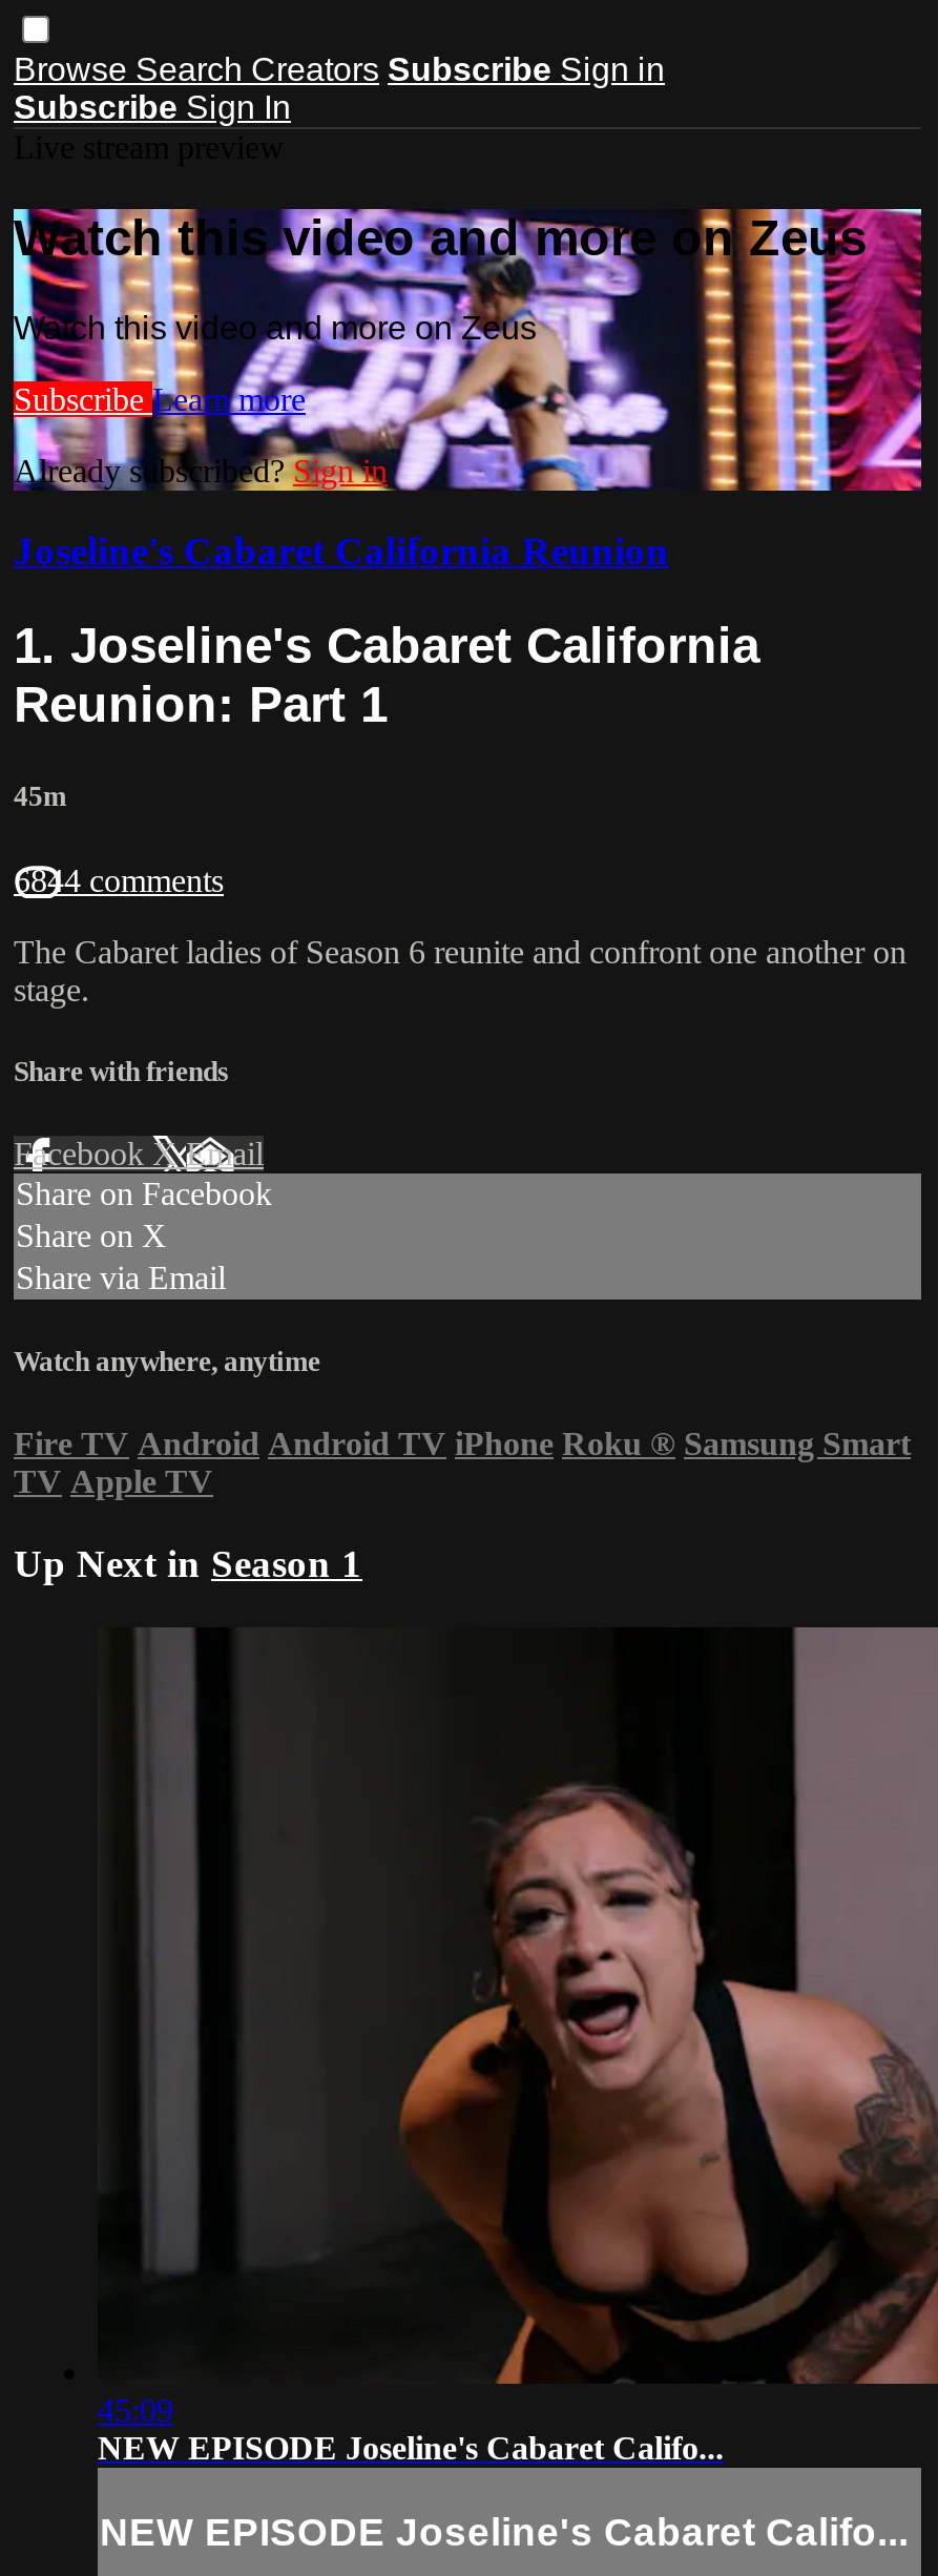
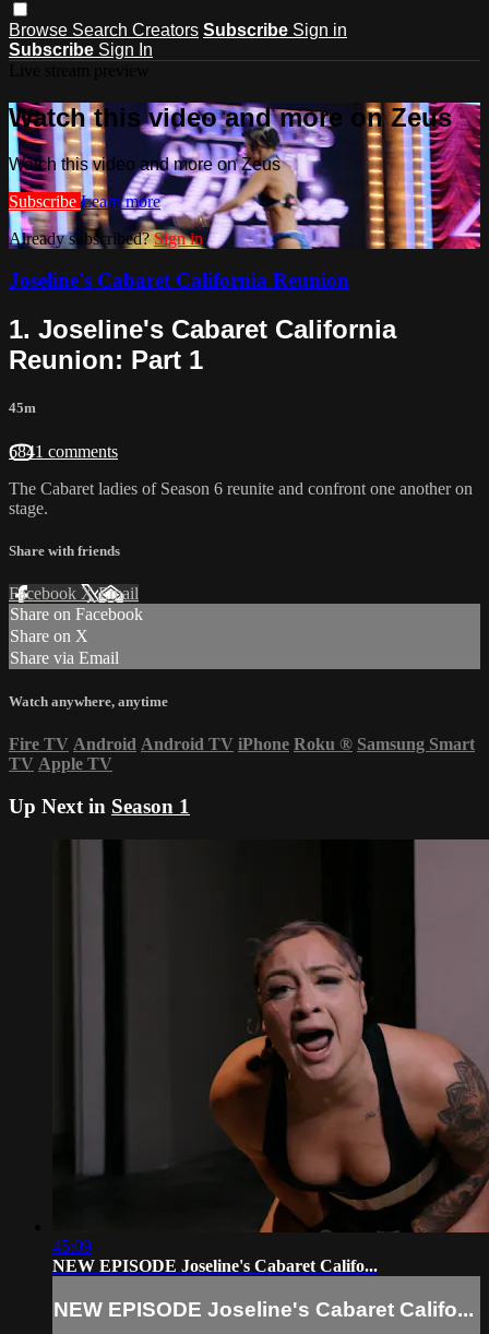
[14,862,224,898] 6844 comments -> [9,442,118,460] 6841 comments

